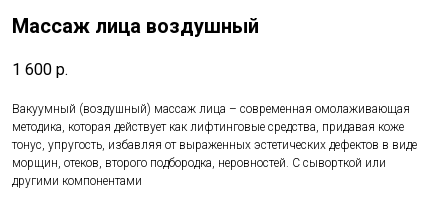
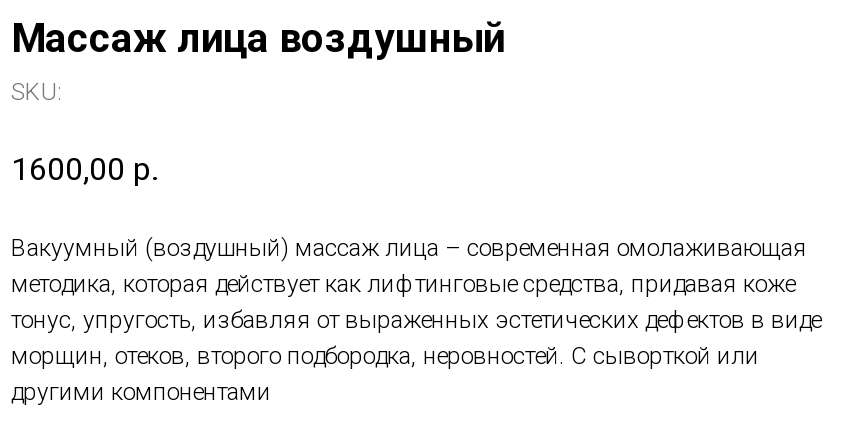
[12,60,68,79] 1 600 р. -> [11,78,157,189] SKU: | 1600,00 р.

